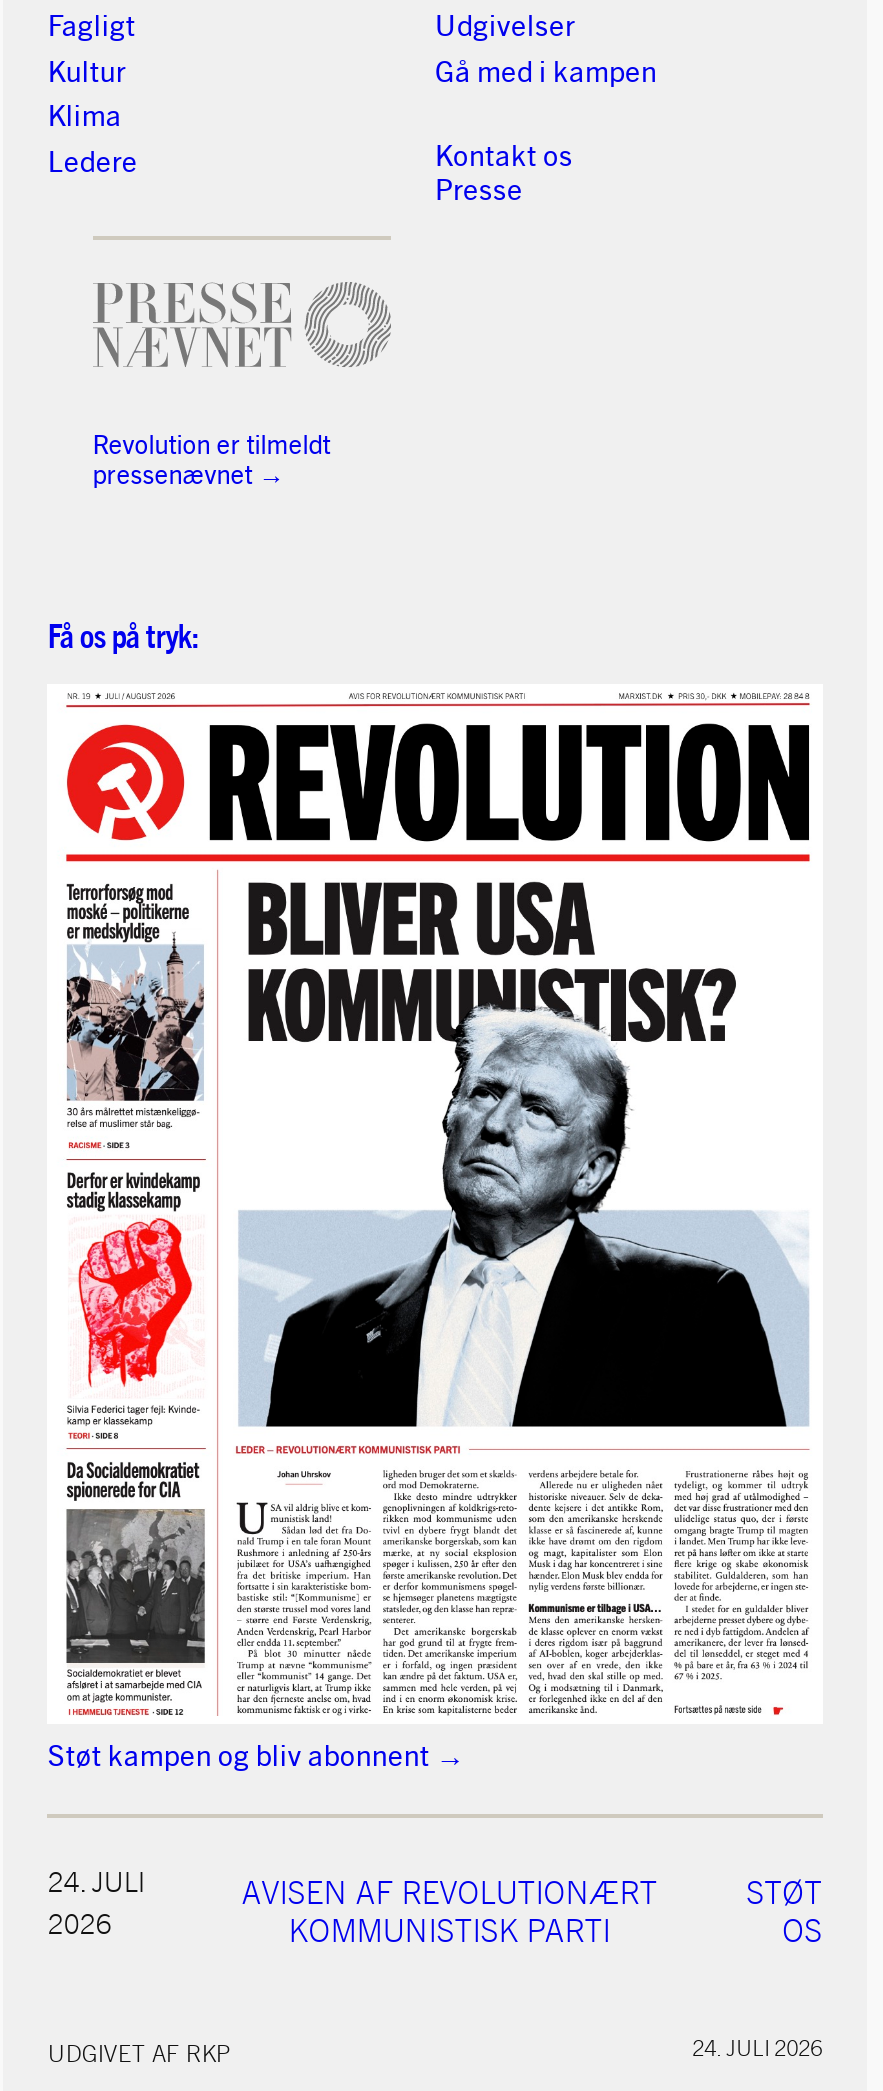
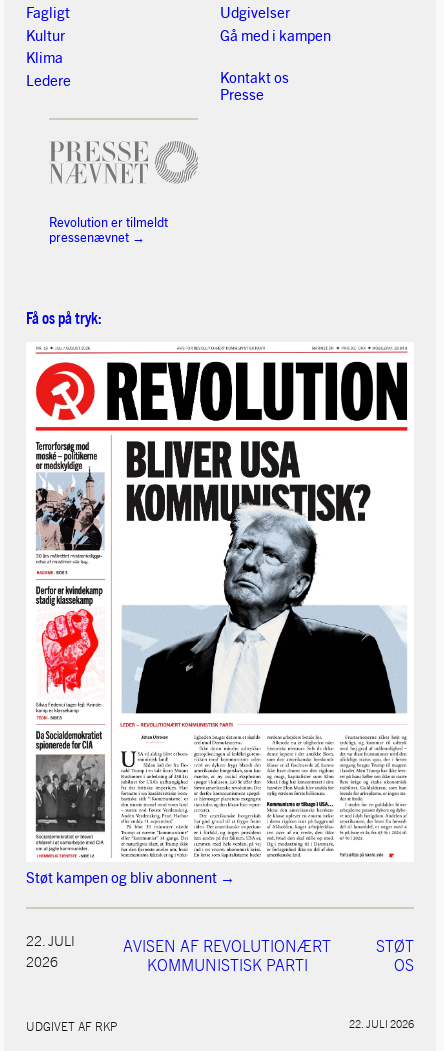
[48,1862,146,1898] 24. JULI -> [26,931,75,949] 22. JULI
[692,2032,822,2060] 24. JULI 2026 -> [349,1016,414,1030] 22. JULI 2026

